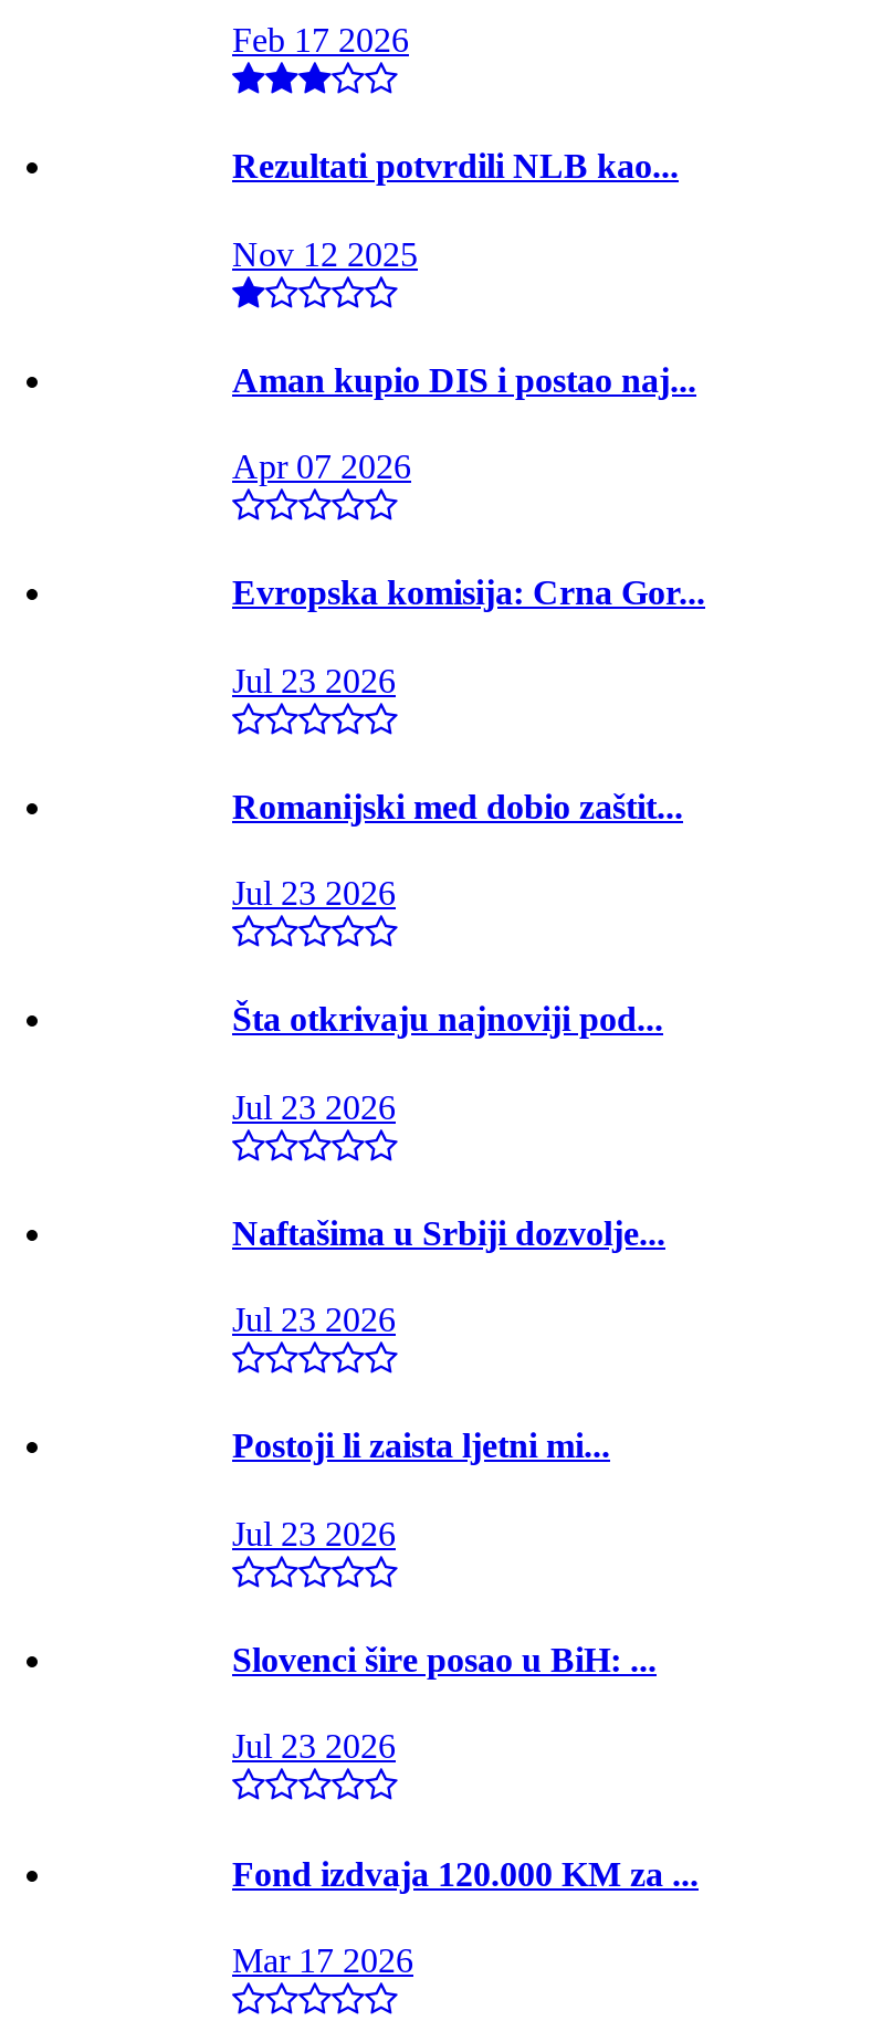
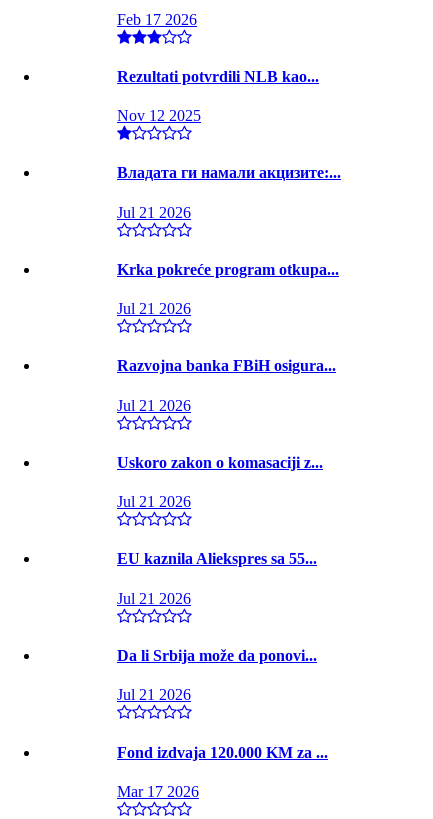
[232,361,705,1765] Aman kupio DIS i postao naj... | Apr 07 2026 | Evropska komisija: Crna Gor... | Jul 23 2026 | Romanijski med dobio zaštit... | Jul 23 2026 | Šta otkrivaju najnoviji pod... | Jul 23 2026 | Naftašima u Srbiji dozvolje... | Jul 23 2026 | Postoji li zaista ljetni mi... | Jul 23 2026 | Slovenci šire posao u BiH: ... | Jul 23 2026 -> [117,164,341,703] Владата ги намали акцизите:... | Jul 21 2026 | Krka pokreće program otkupa... | Jul 21 2026 | Razvojna banka FBiH osigura... | Jul 21 2026 | Uskoro zakon o komasaciji z... | Jul 21 2026 | EU kaznila Aliekspres sa 55... | Jul 21 2026 | Da li Srbija može da ponovi... | Jul 21 2026

